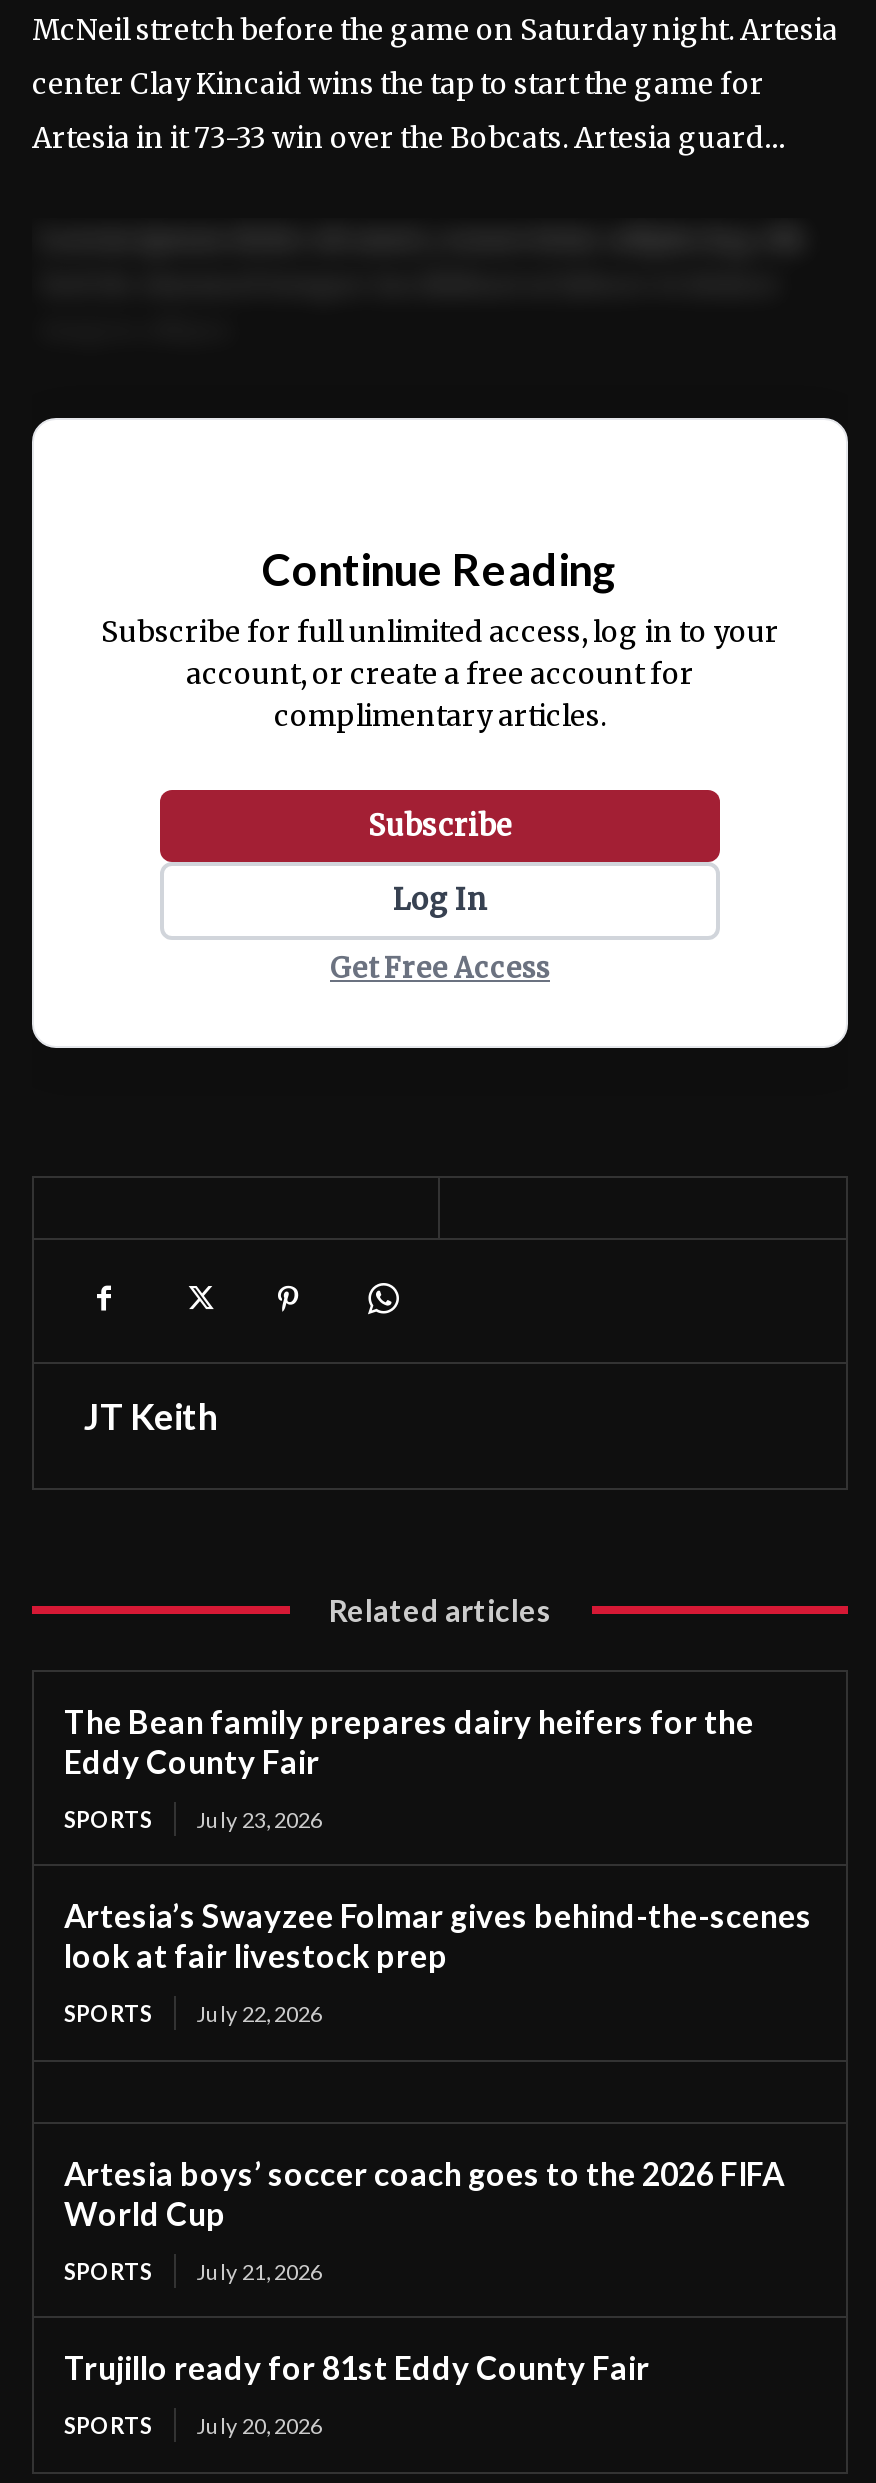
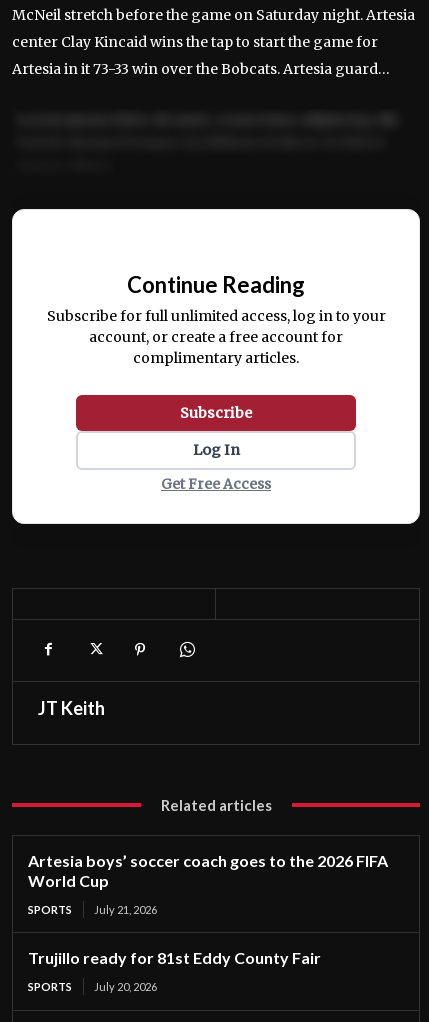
[64,1701,812,2025] The Bean family prepares dairy heifers for the | Eddy County Fair | SPORTS | July 23, 2026 | Artesia’s Swayzee Folmar gives behind-the-scenes | look at fair livestock prep | SPORTS | July 22, 2026 -> none

